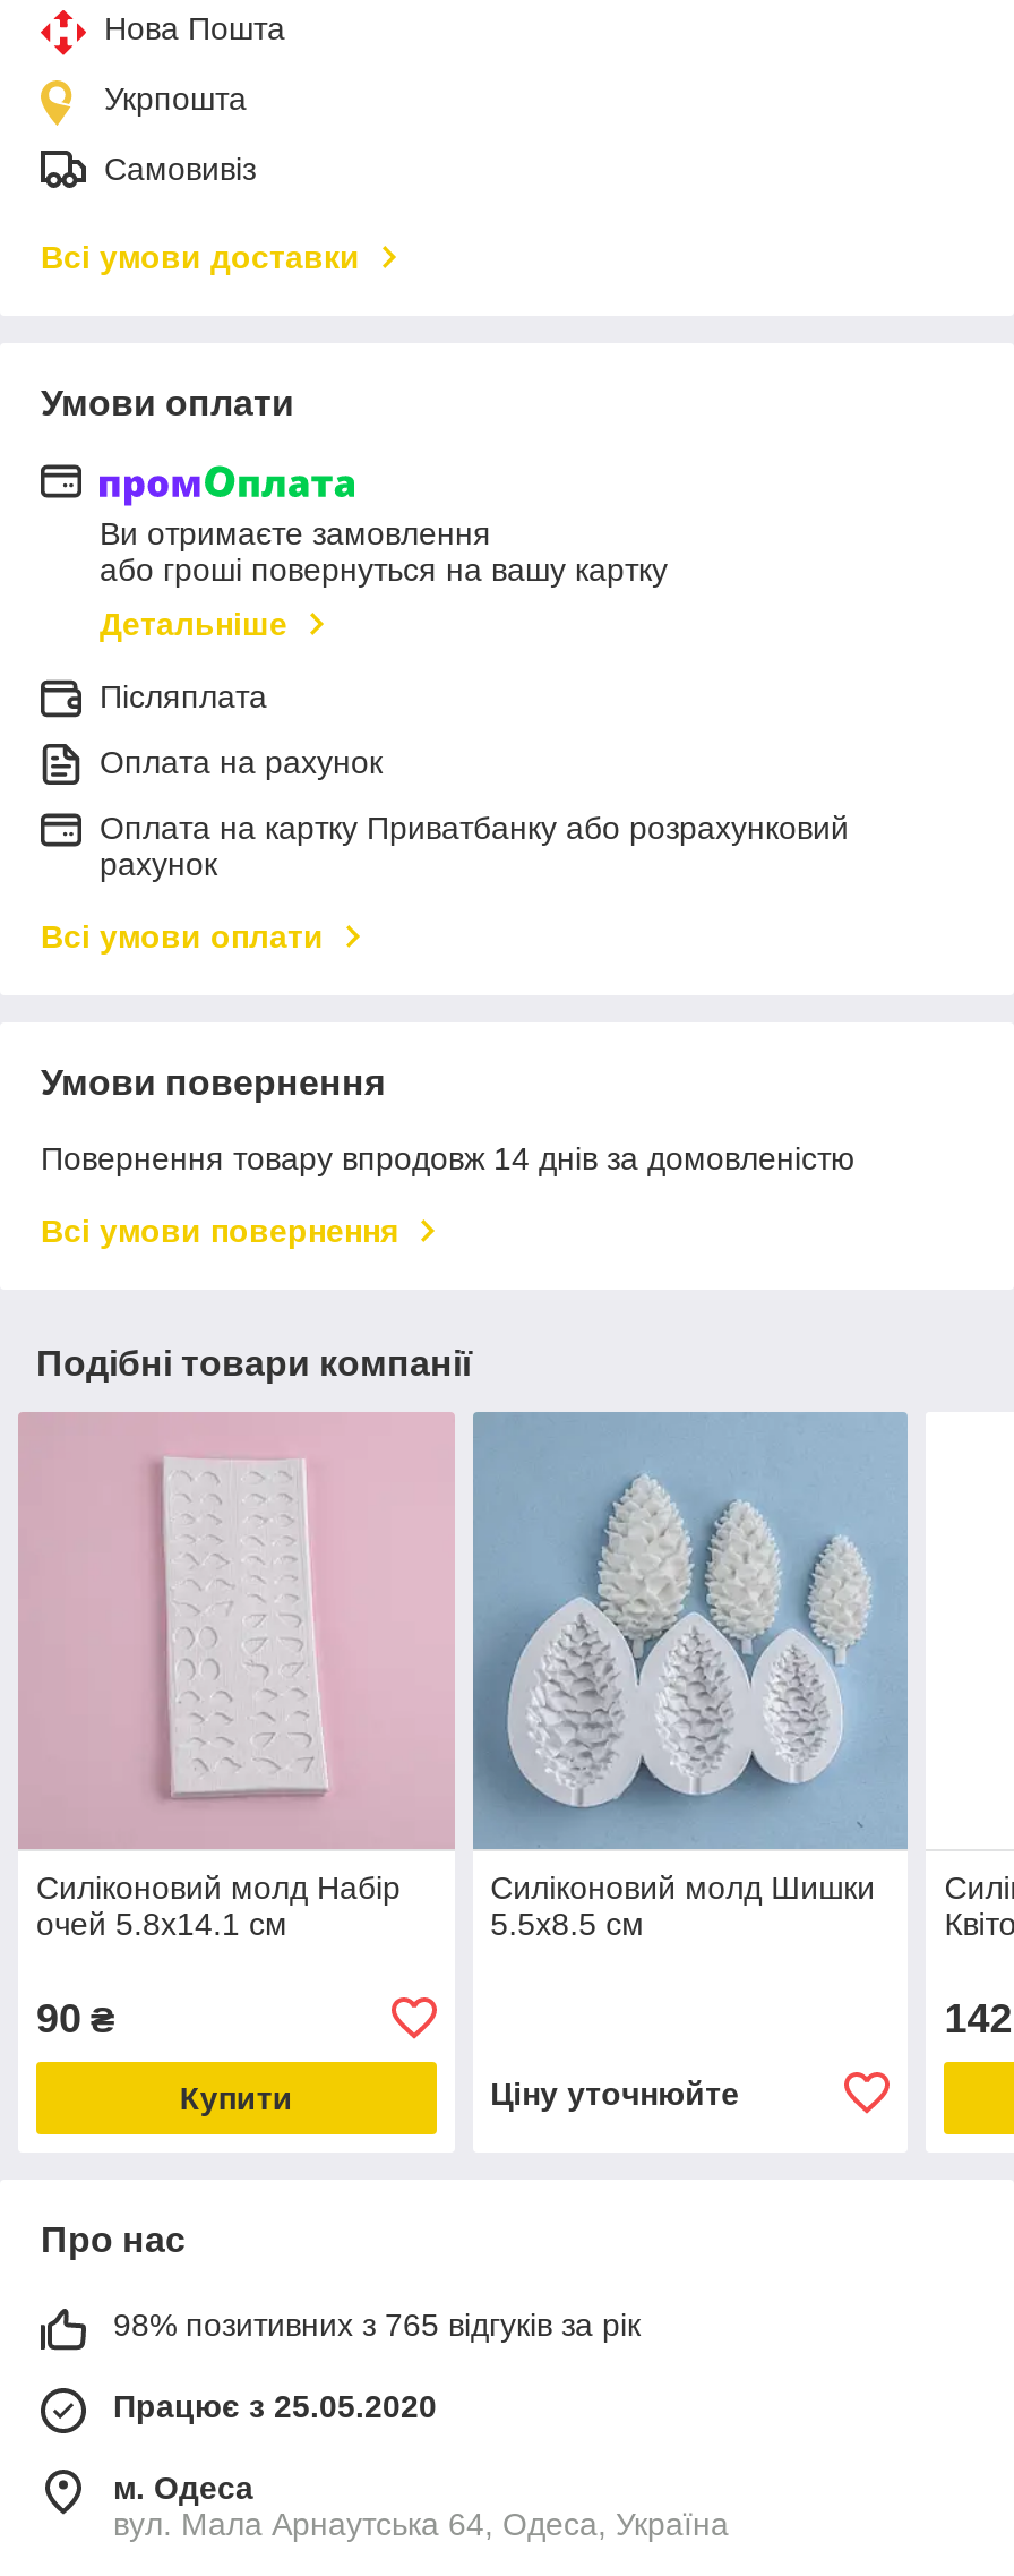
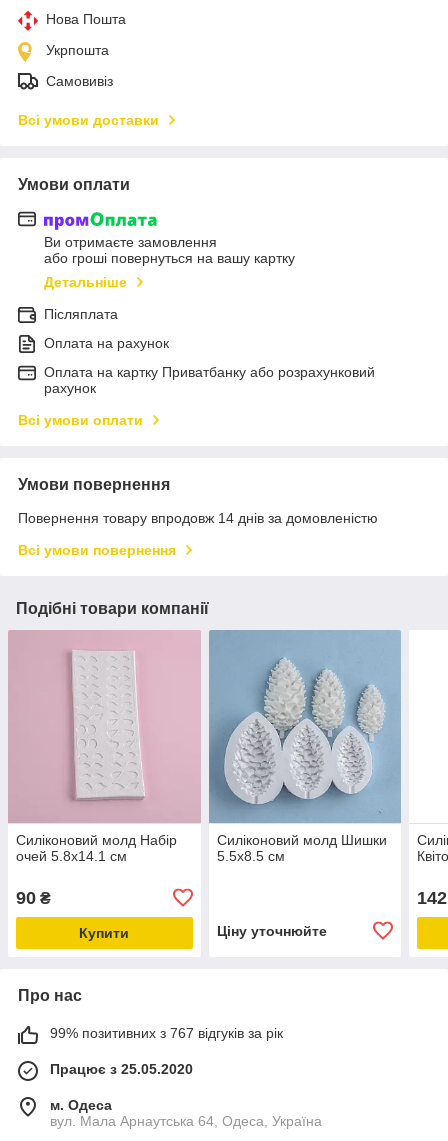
[113,2306,641,2342] 98% позитивних з 765 відгуків за рік -> [50,1025,283,1041] 99% позитивних з 767 відгуків за рік

